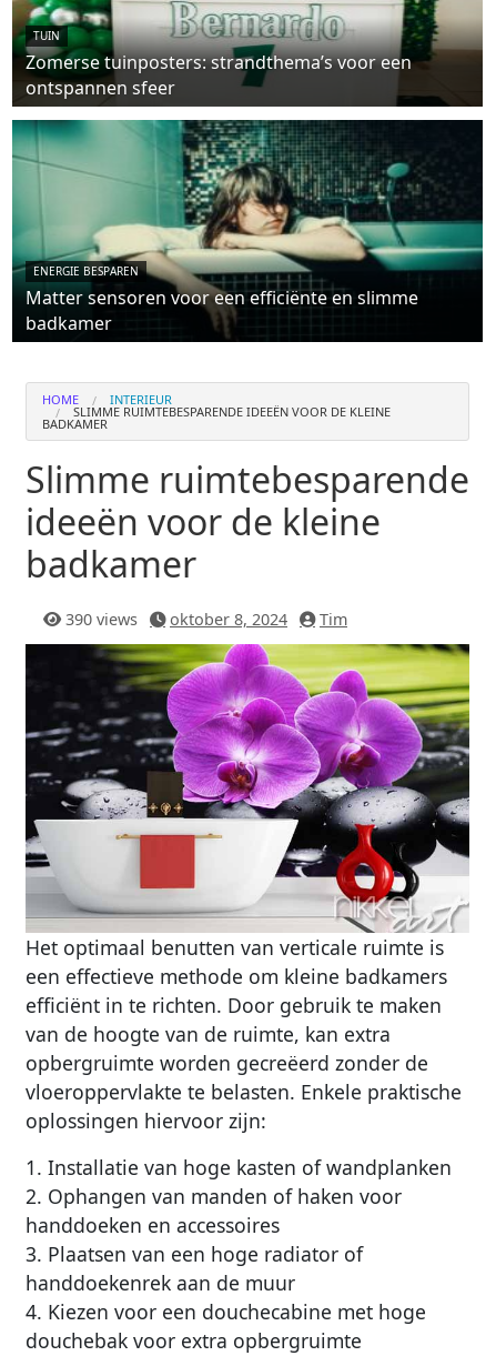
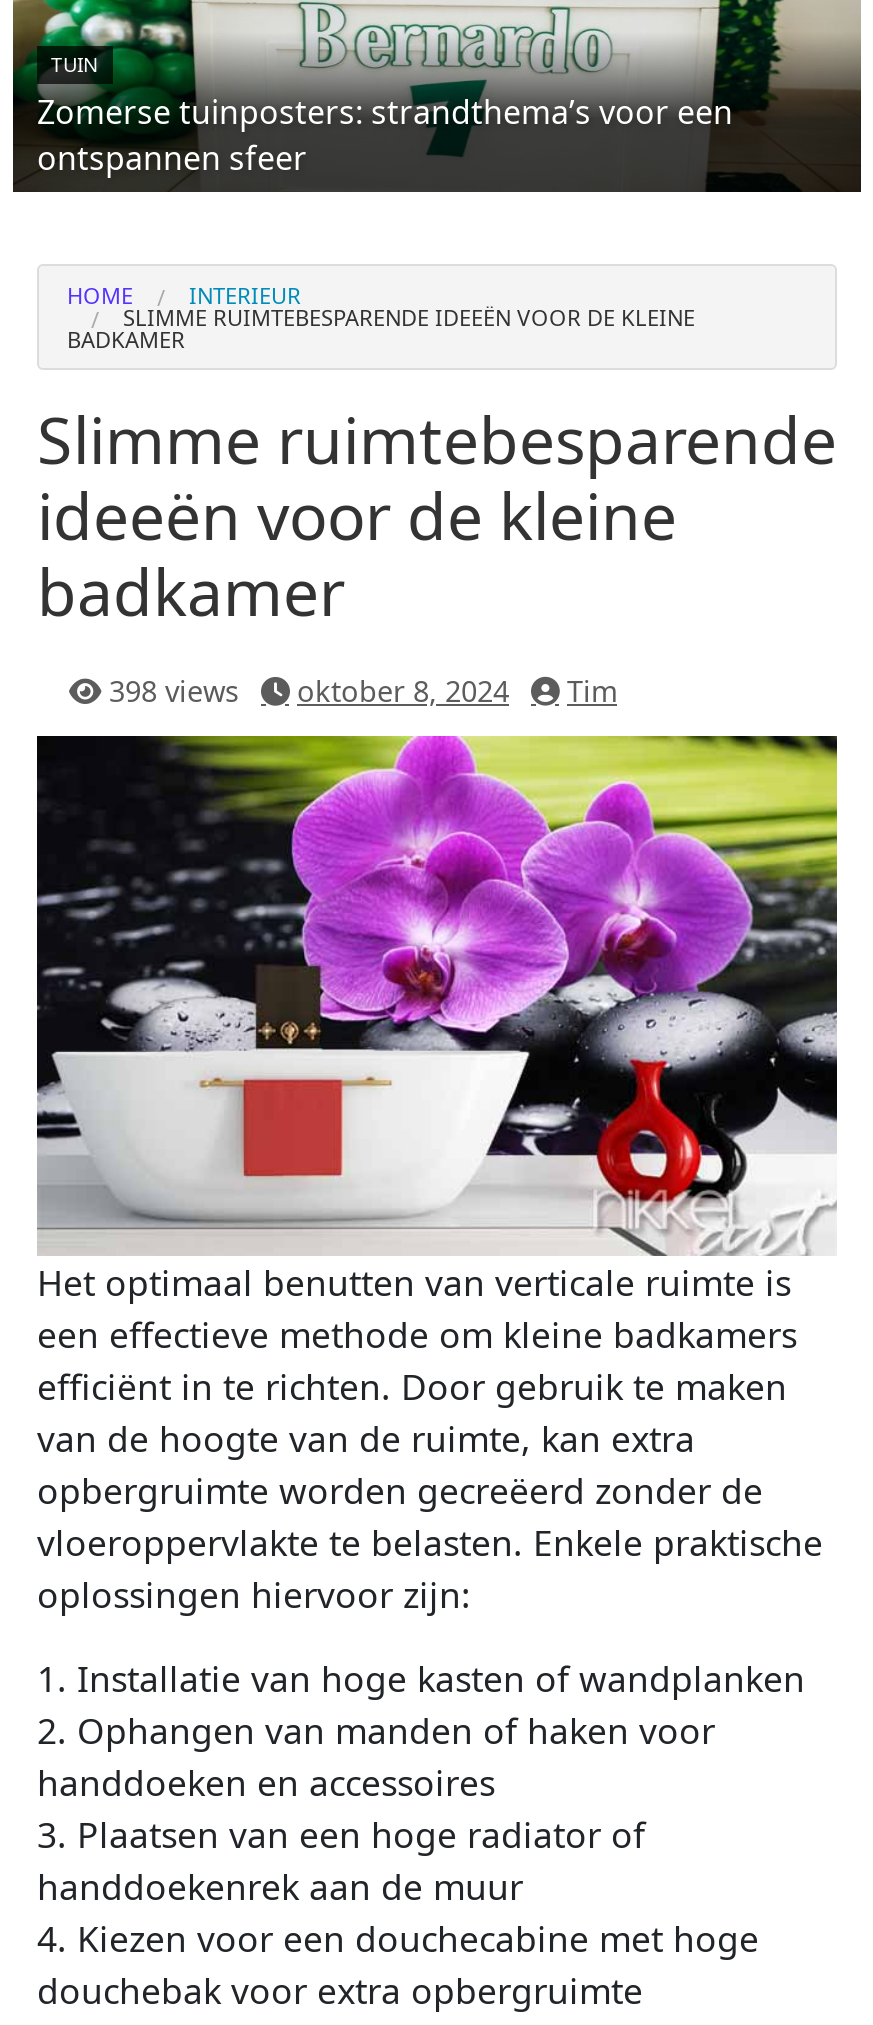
[11,119,484,341] [image] | ENERGIE BESPAREN | Matter sensoren voor een efficiënte en slimme | badkamer -> none
[65,608,347,629] 390 views oktober 8, 2024 Tim -> [109,672,617,710] 398 views oktober 8, 2024 Tim

